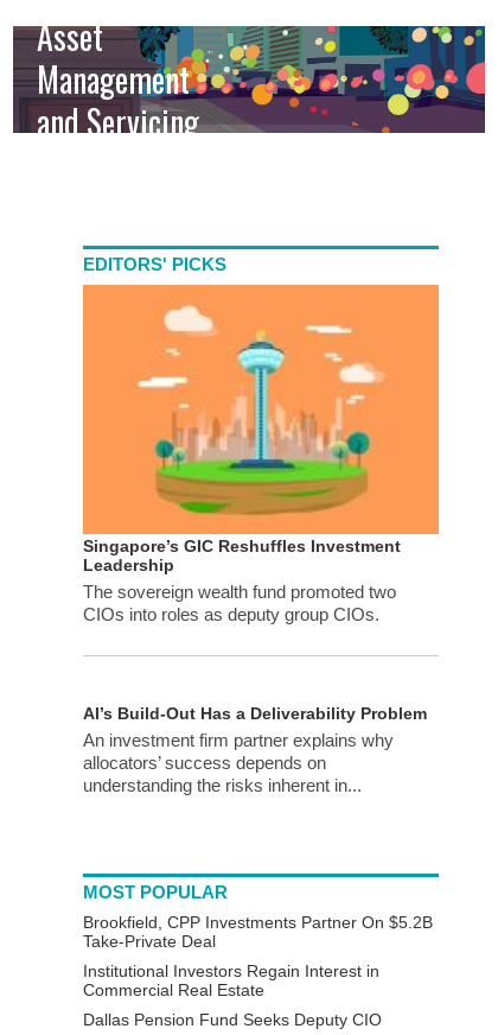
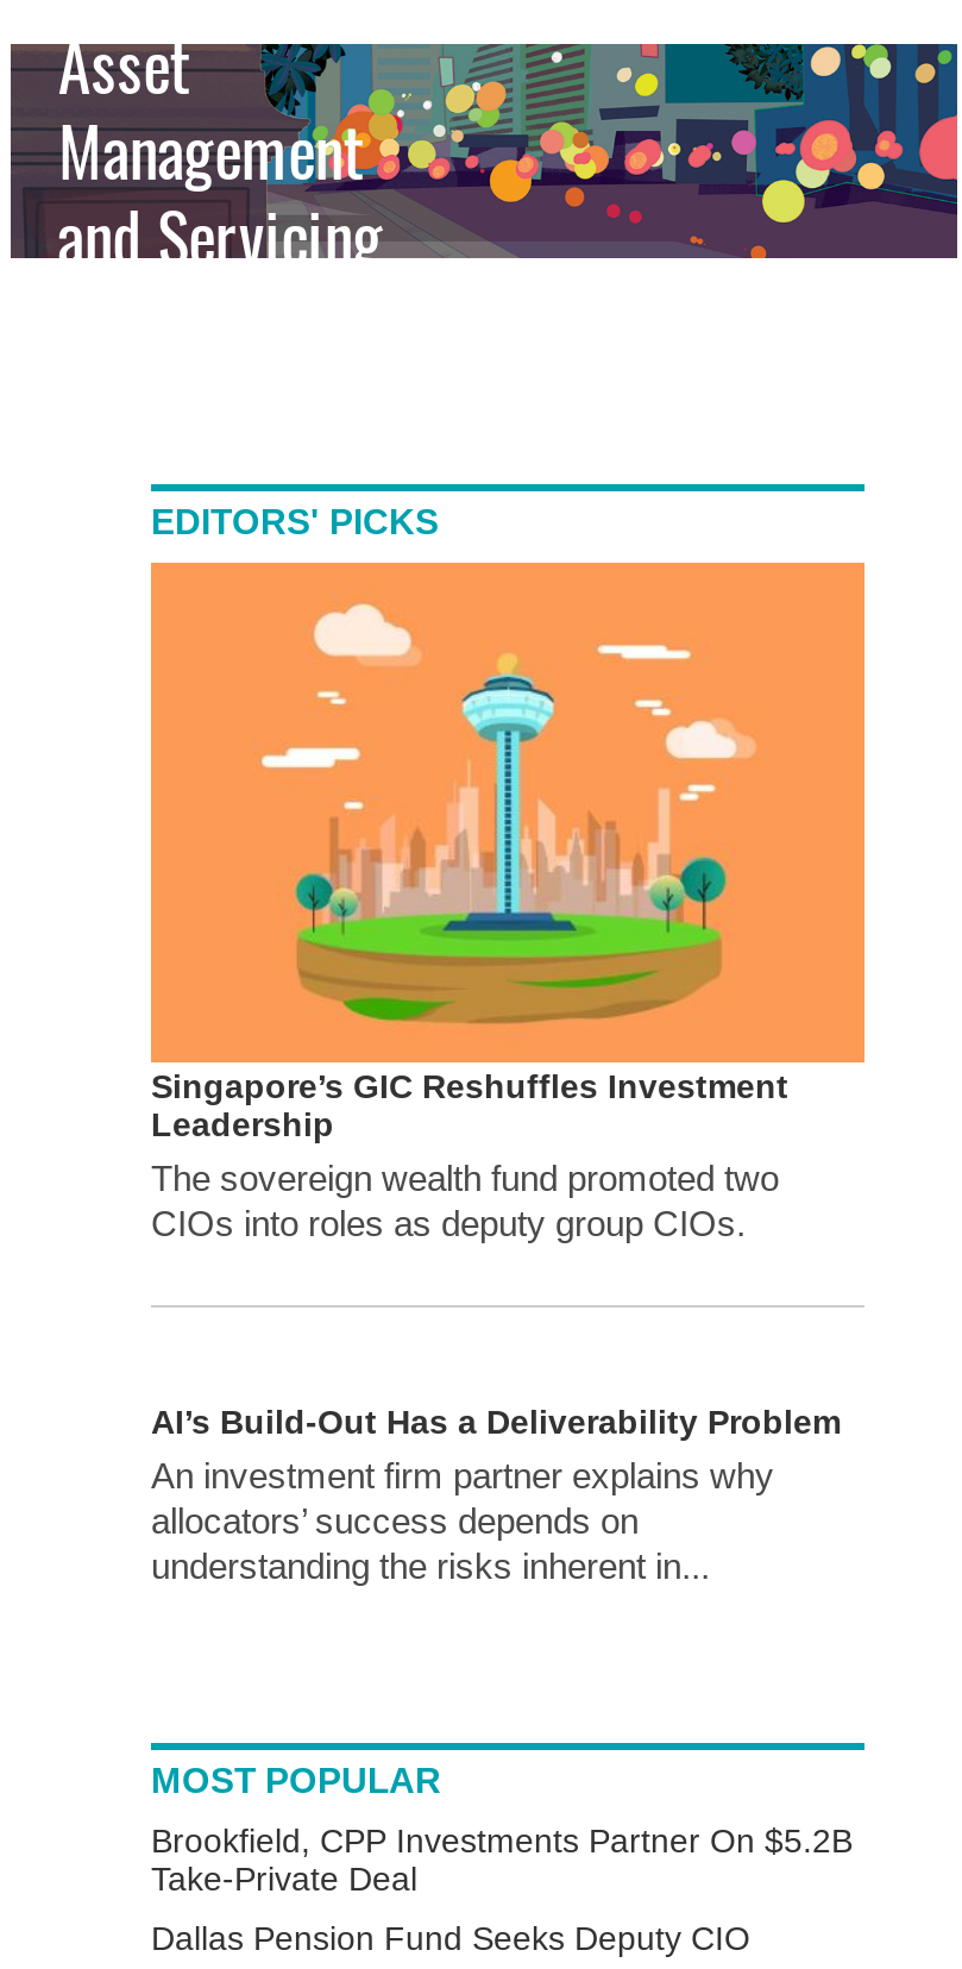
[83,961,379,999] Institutional Investors Regain Interest in | Commercial Real Estate -> none

